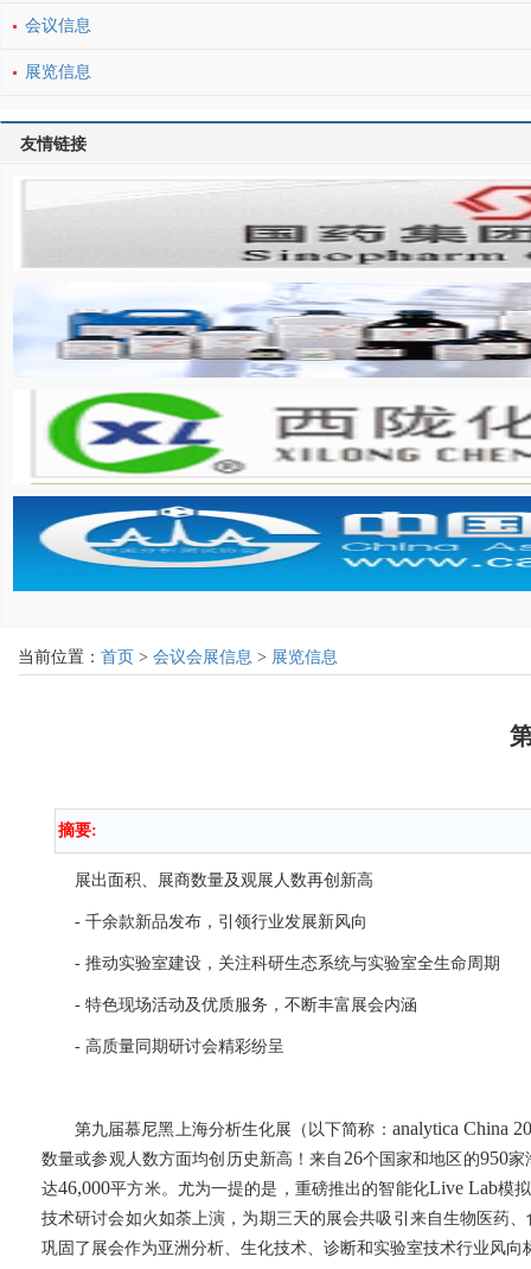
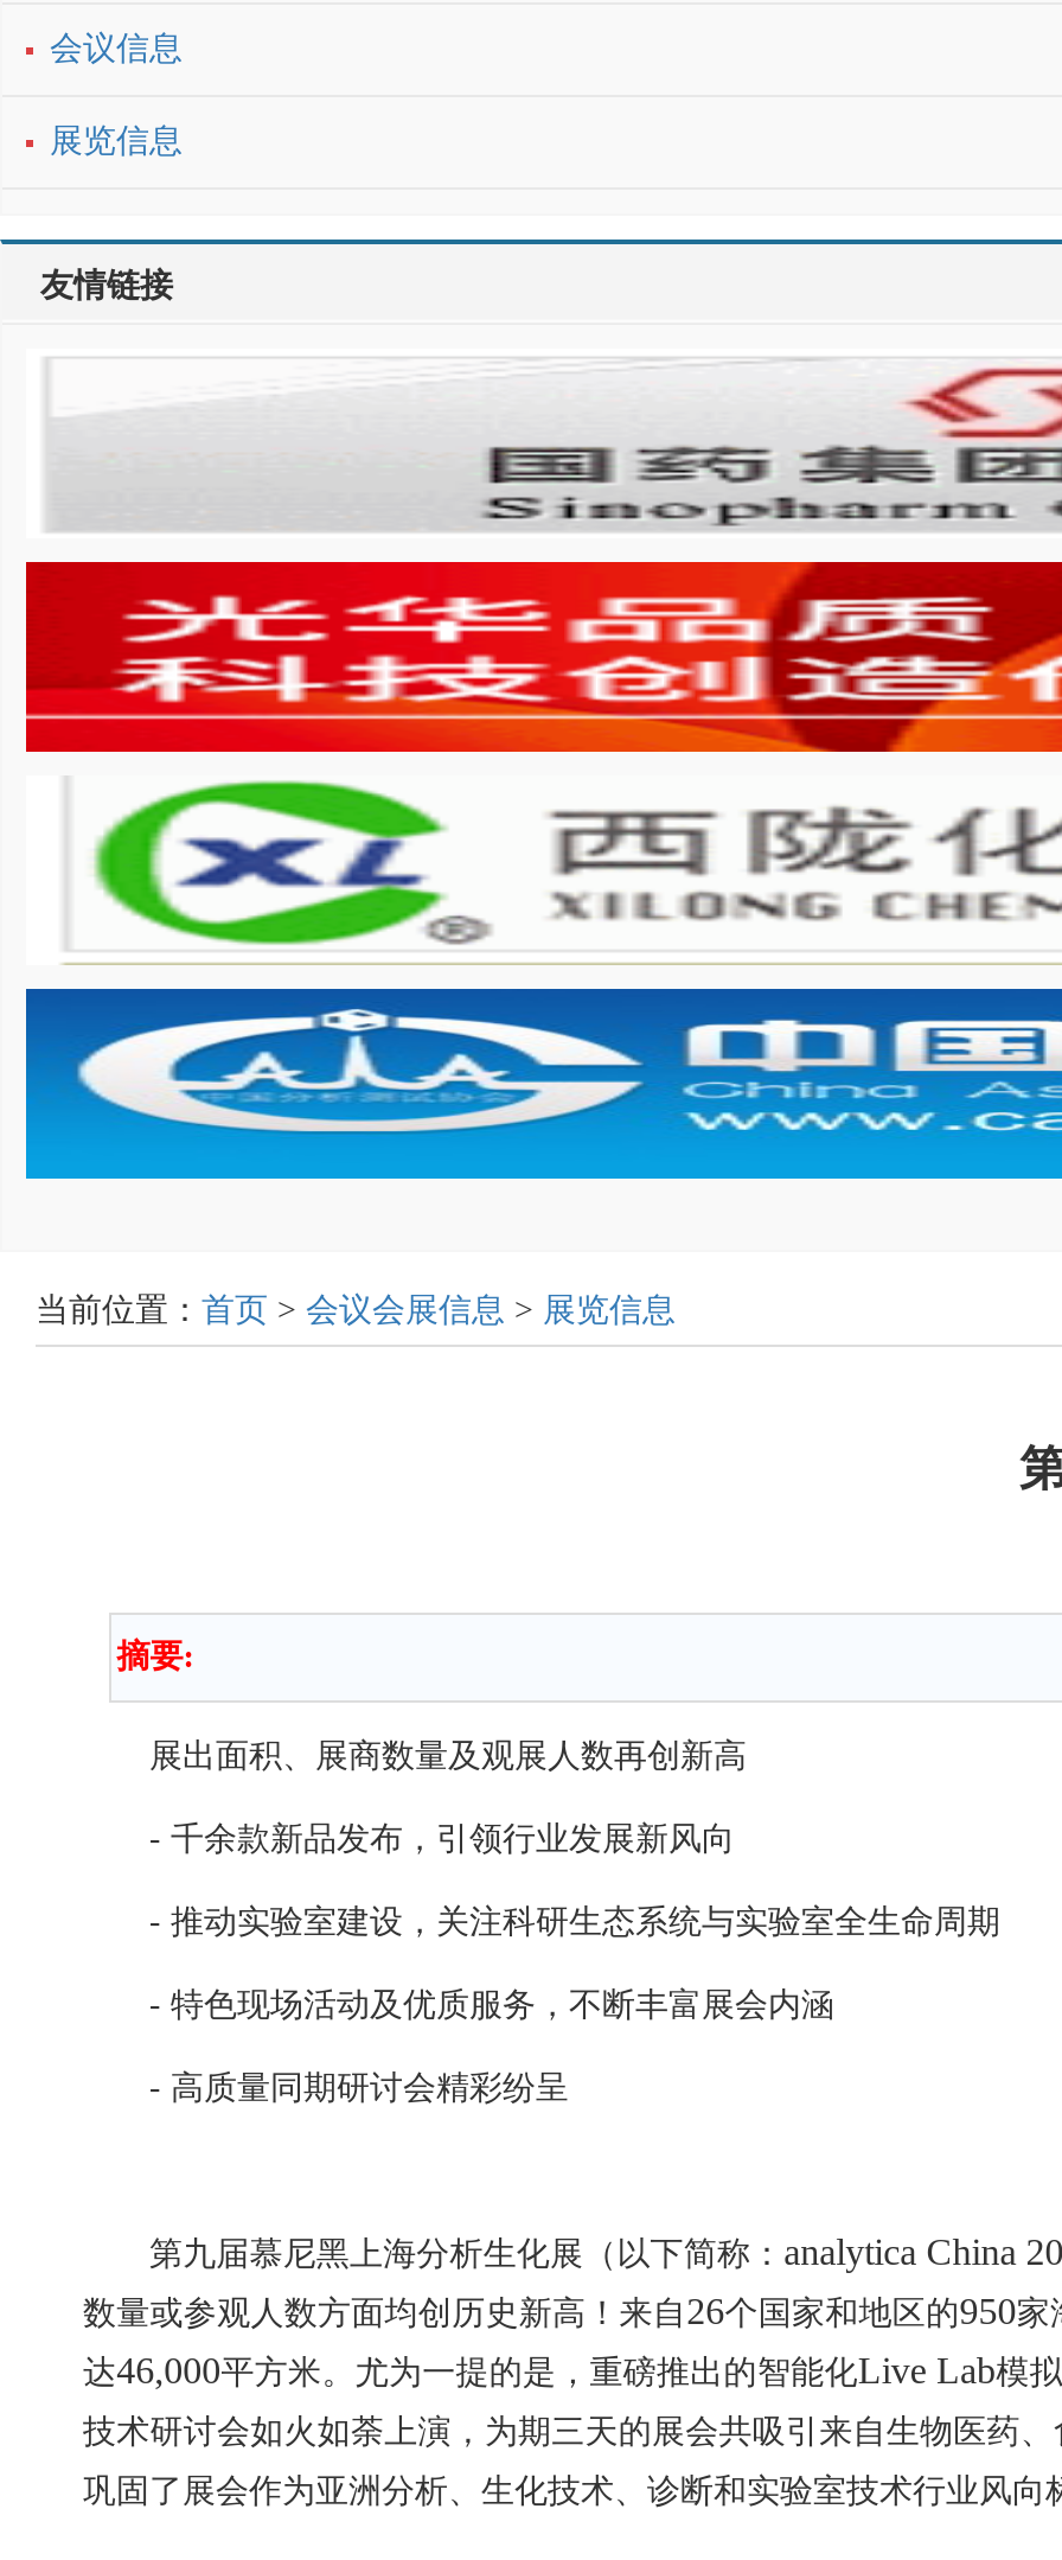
[13,283,527,377] [image] -> [24,560,1055,754] [image]

